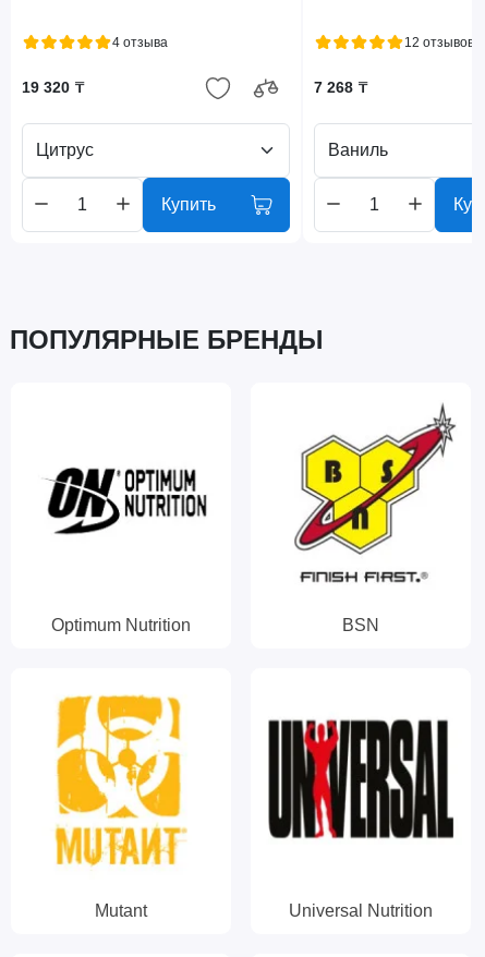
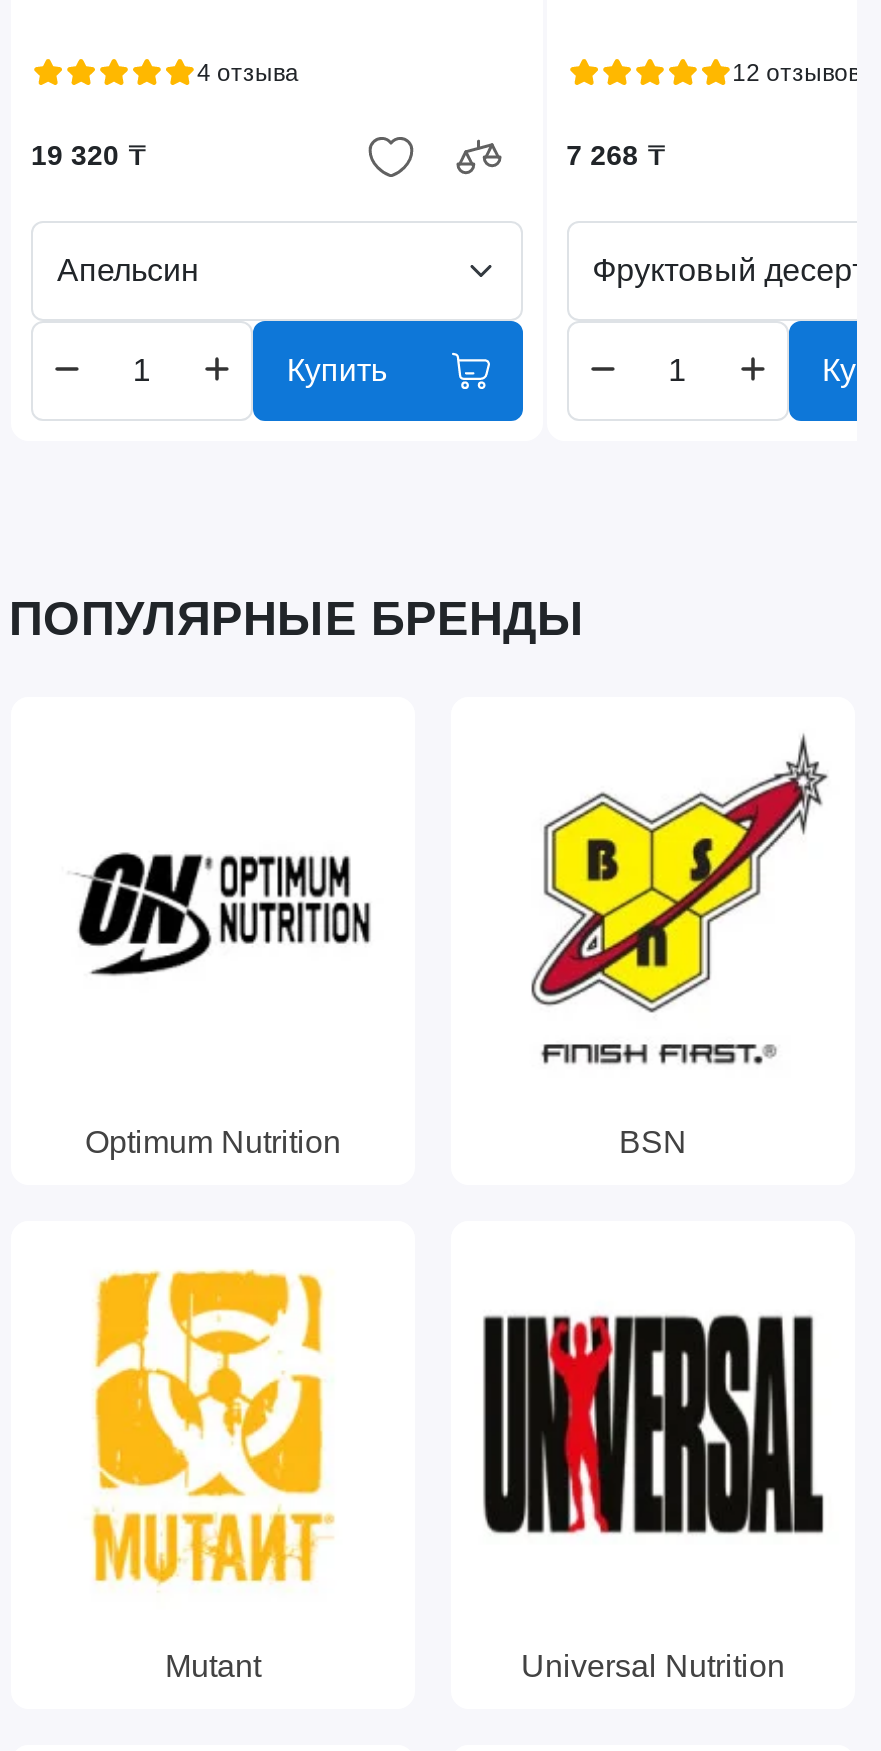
[36,141,94,159] Цитрус -> [57,253,199,287] Апельсин
[328,141,388,159] Ваниль -> [592,253,866,287] Фруктовый десерт

